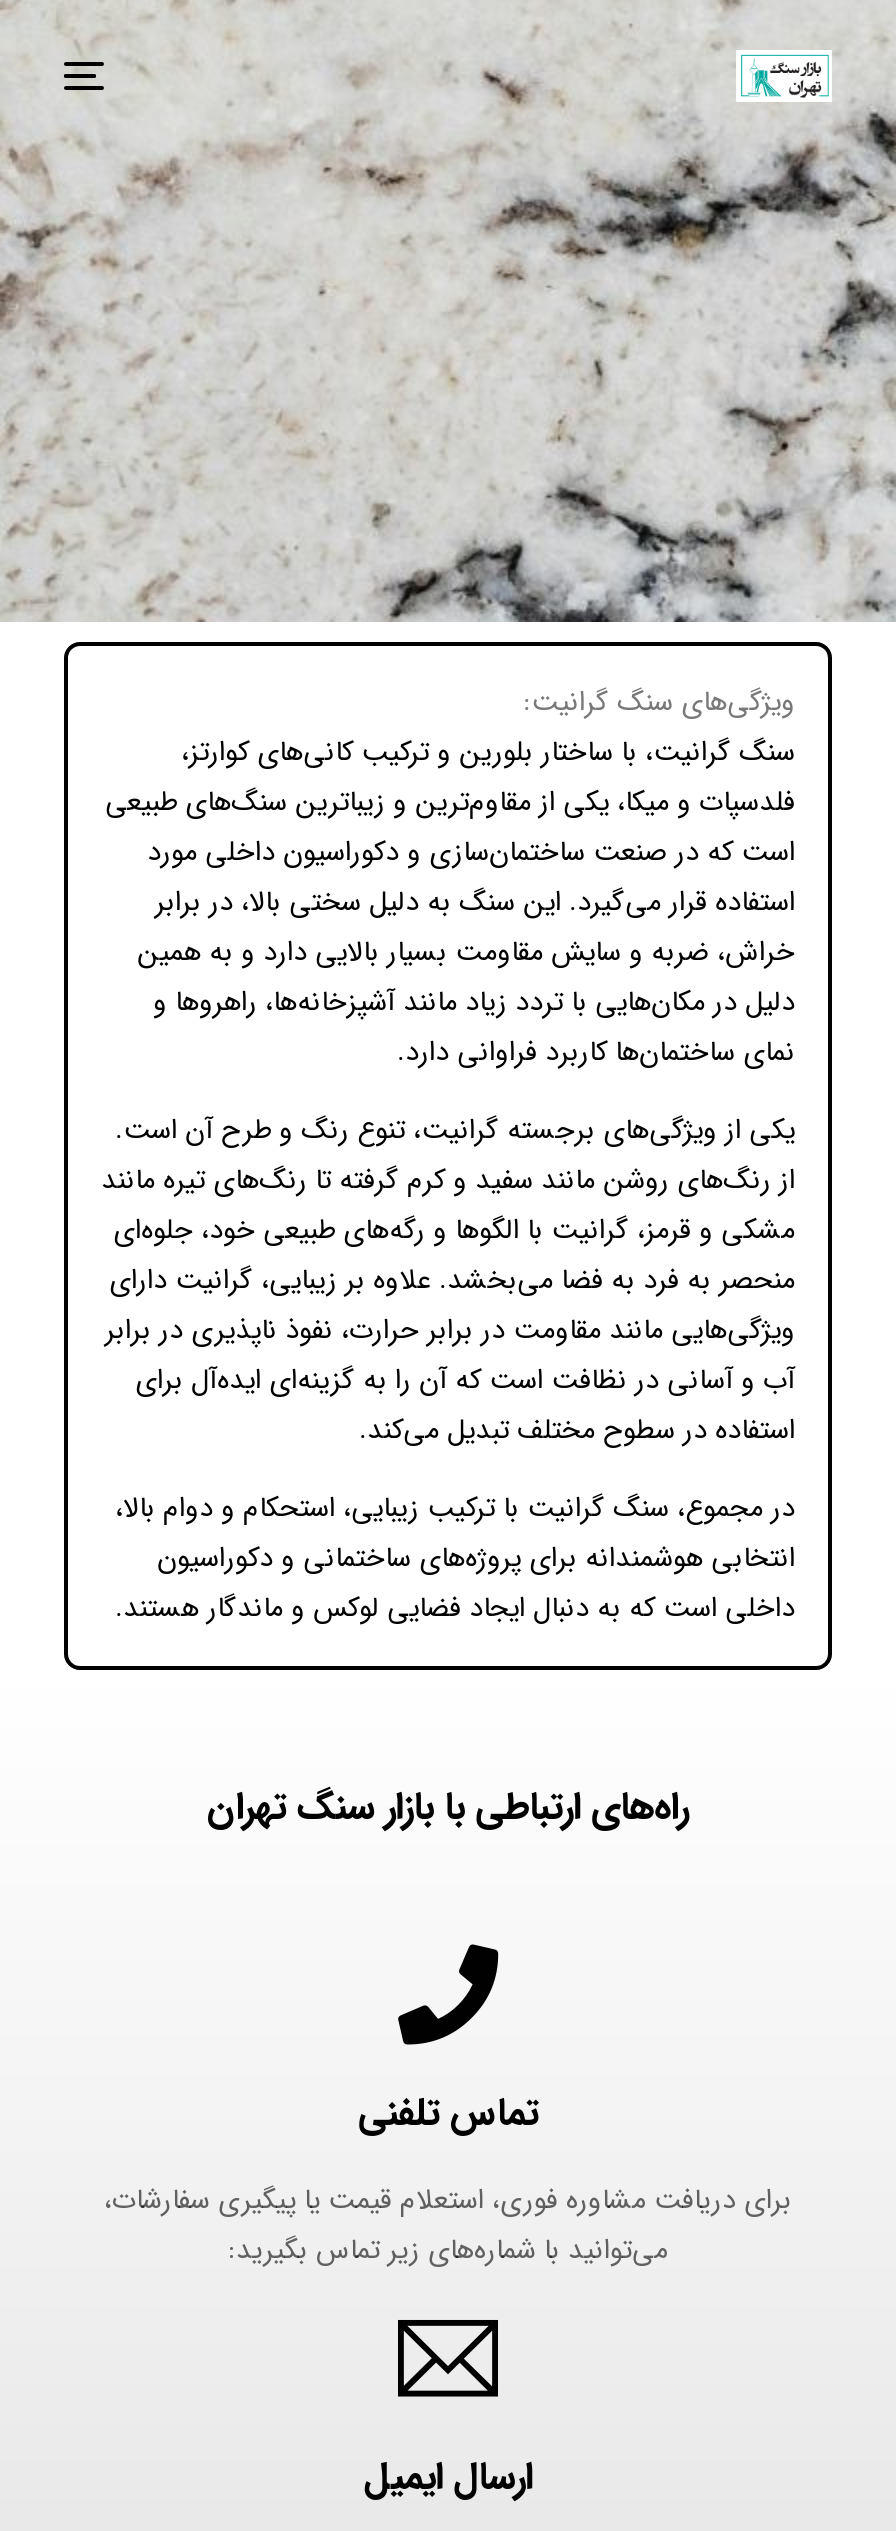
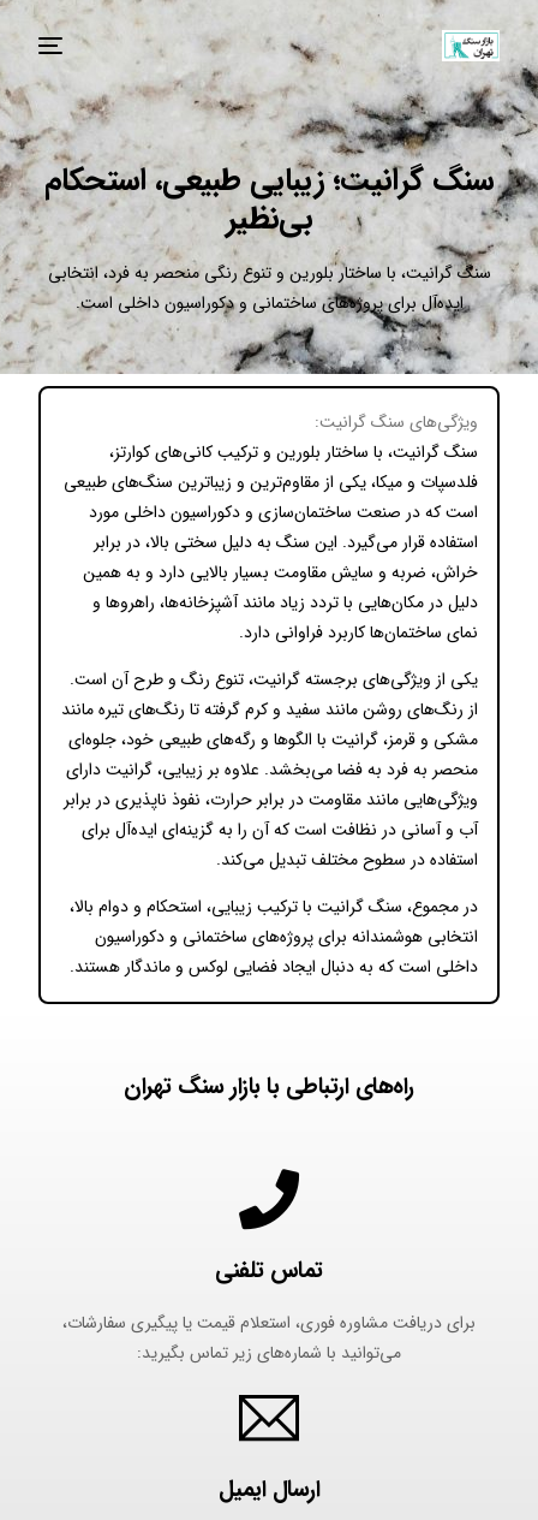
none -> [44,156,494,316] سنگ گرانیت؛ زیبایی طبیعی، استحکام | بی‌نظیر | سنگ گرانیت، با ساختار بلورین و تنوع رنگی منحصر به فرد، انتخابی | ایده‌آل برای پروژه‌های ساختمانی و دکوراسیون داخلی است.

